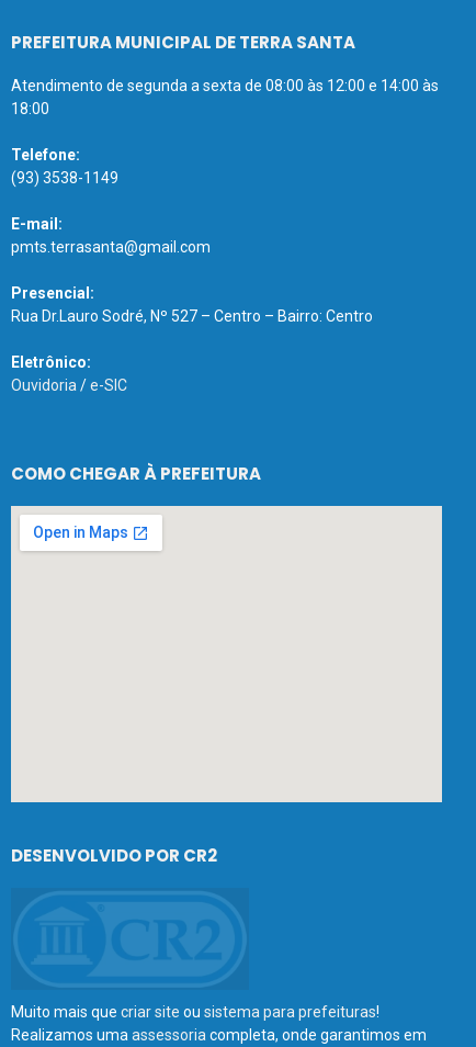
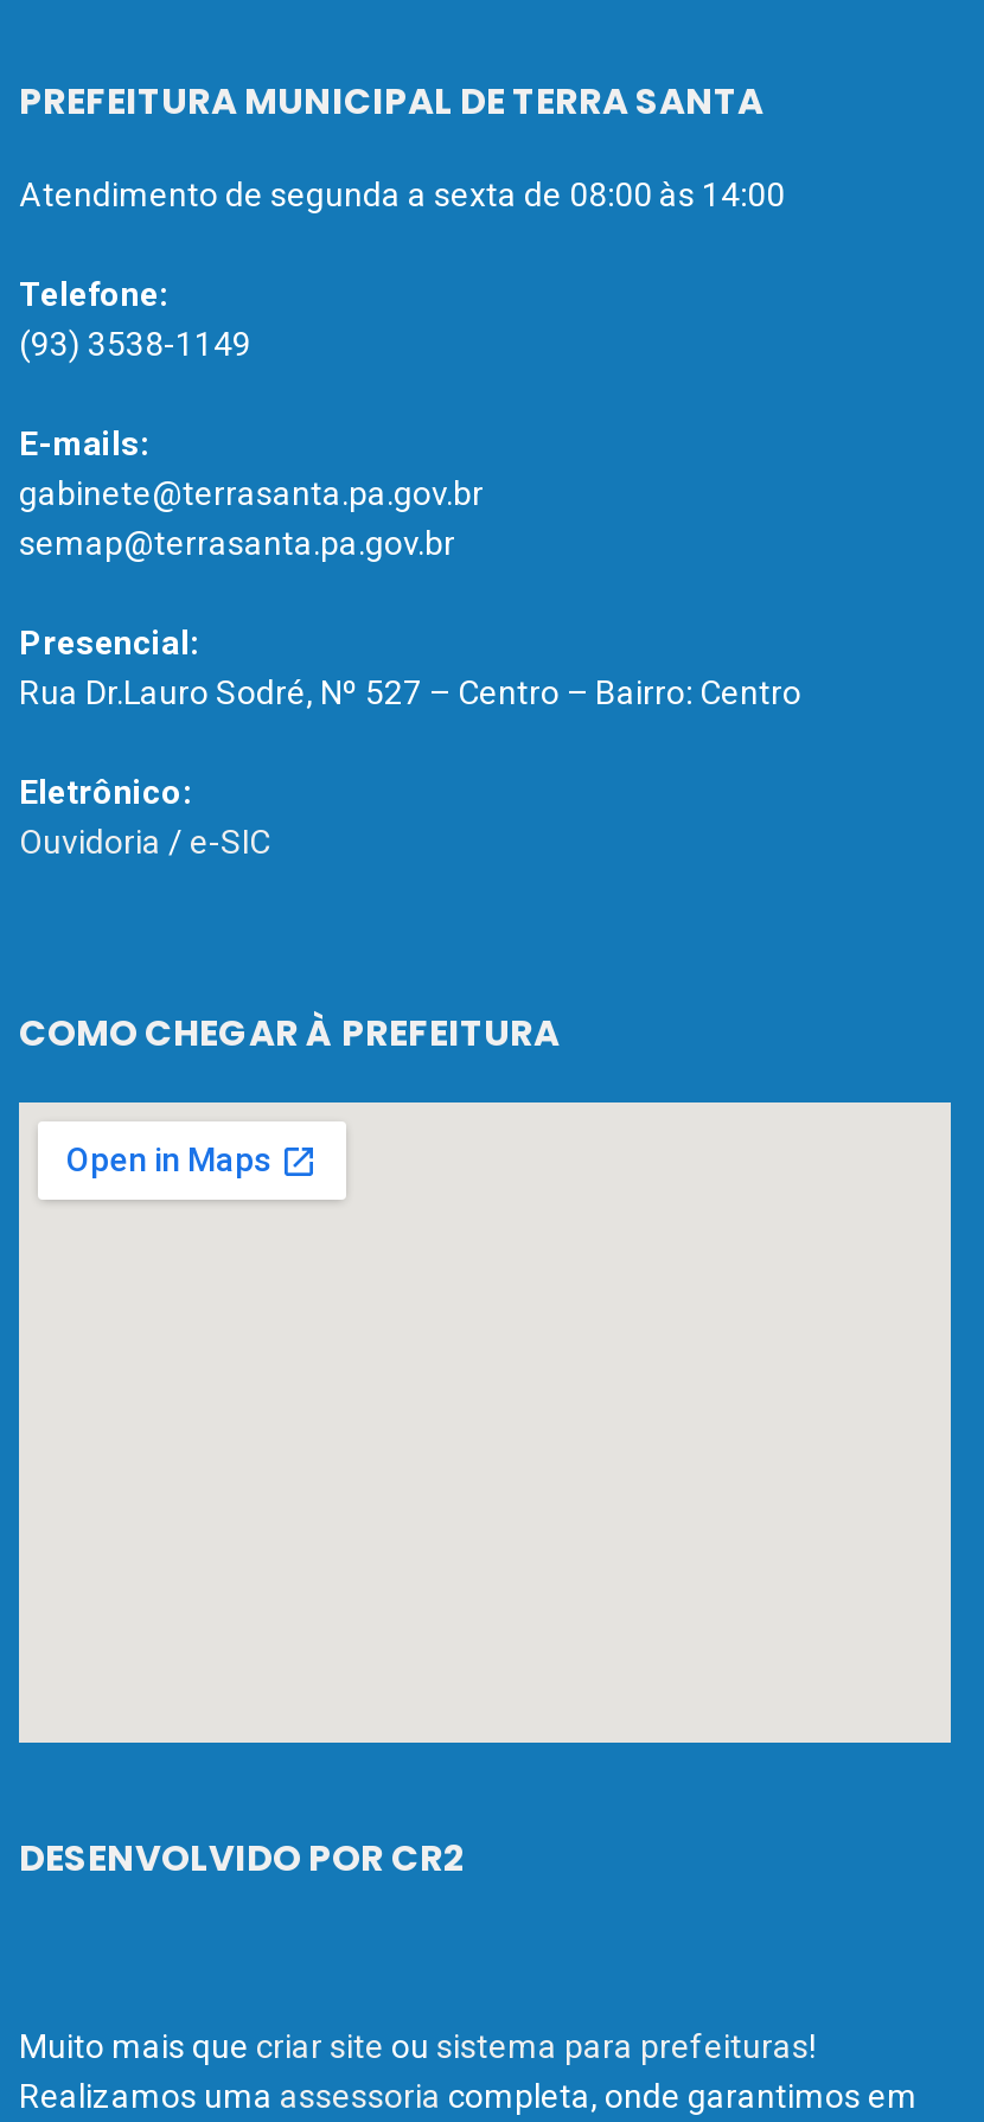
[11,76,439,117] Atendimento de segunda a sexta de 08:00 às 12:00 e 14:00 às | 18:00 -> [19,176,785,214] Atendimento de segunda a sexta de 08:00 às 14:00
[11,215,211,255] E-mail: | pmts.terrasanta@gmail.com -> [19,425,484,562] E-mails: | gabinete@terrasanta.pa.gov.br | semap@terrasanta.pa.gov.br

